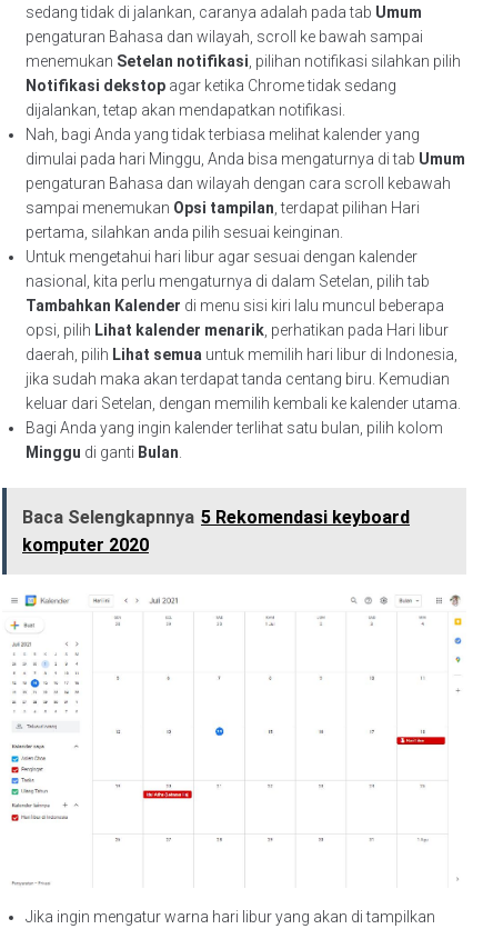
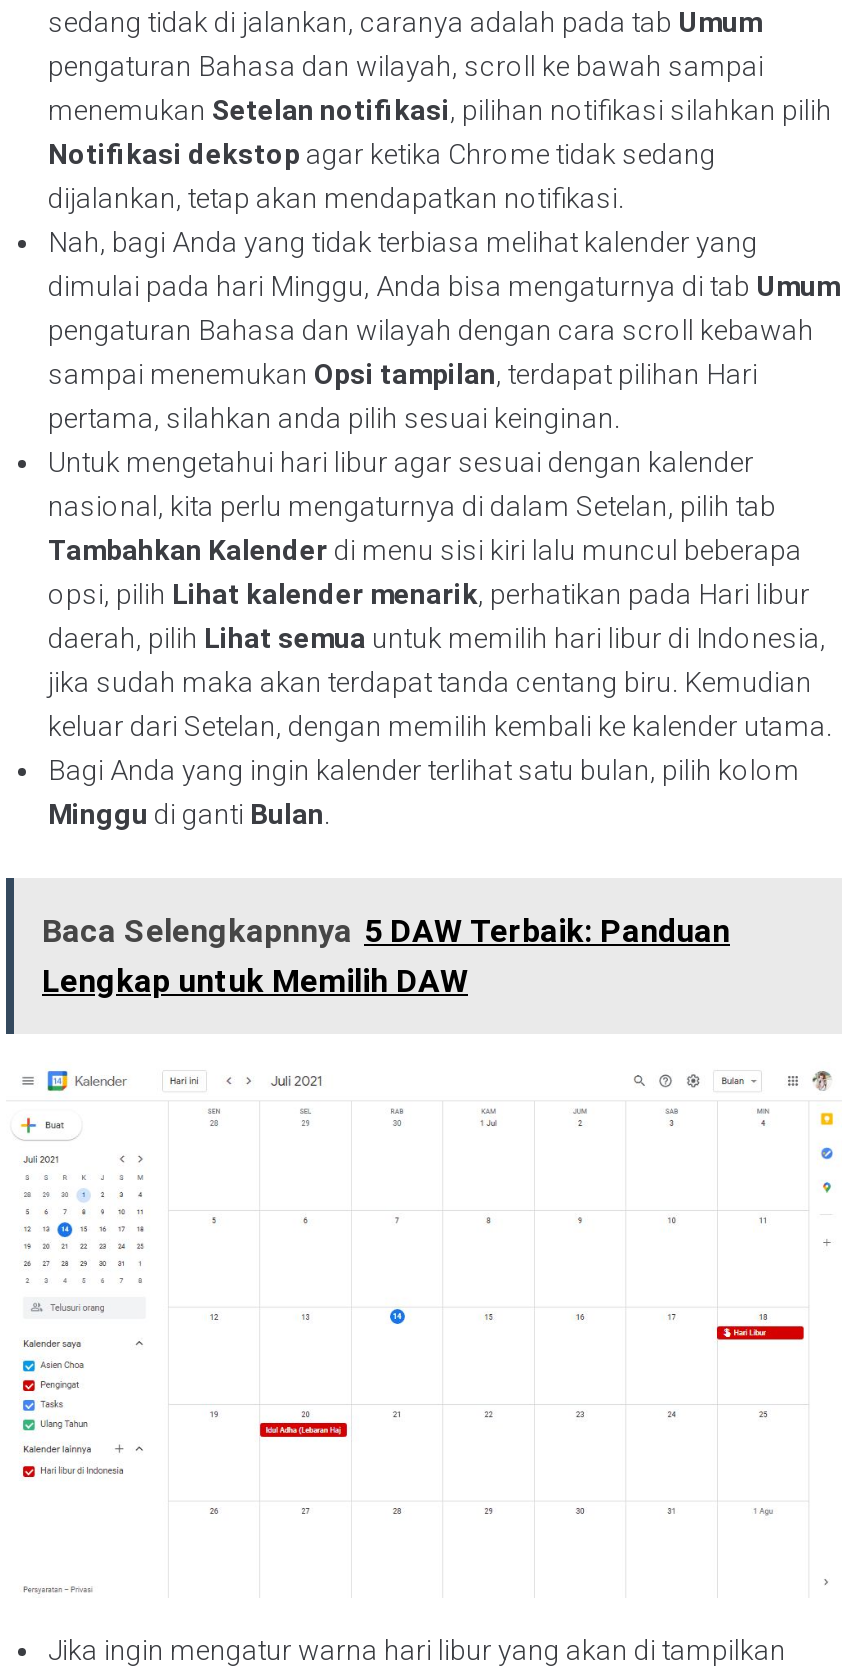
[22,507,410,556] Baca Selengkapnnya 5 Rekomendasi keyboard | komputer 2020 -> [42,912,730,1000] Baca Selengkapnnya 5 DAW Terbaik: Panduan | Lengkap untuk Memilih DAW

